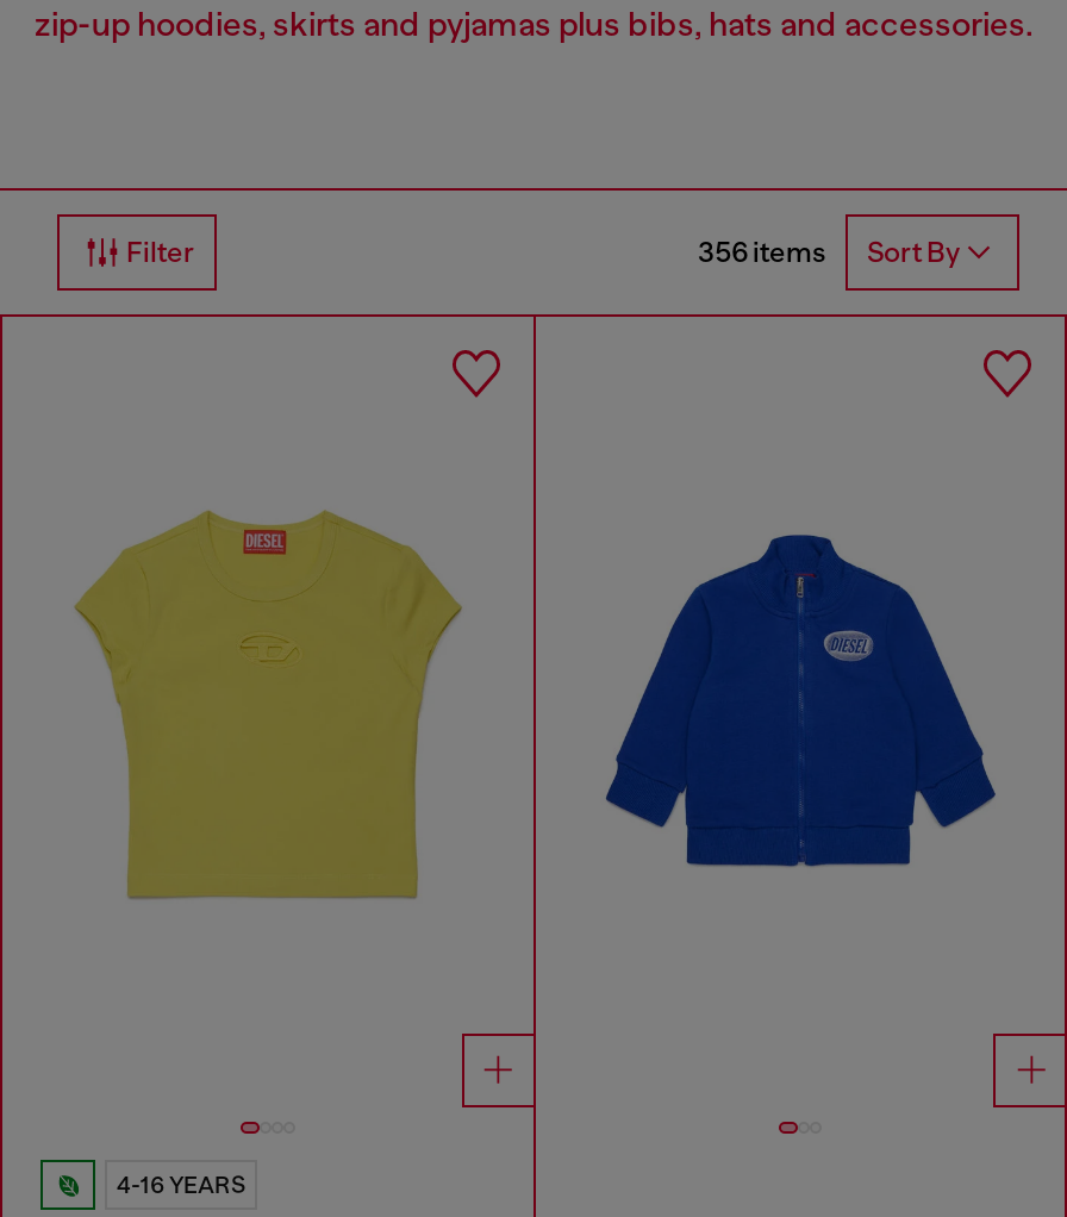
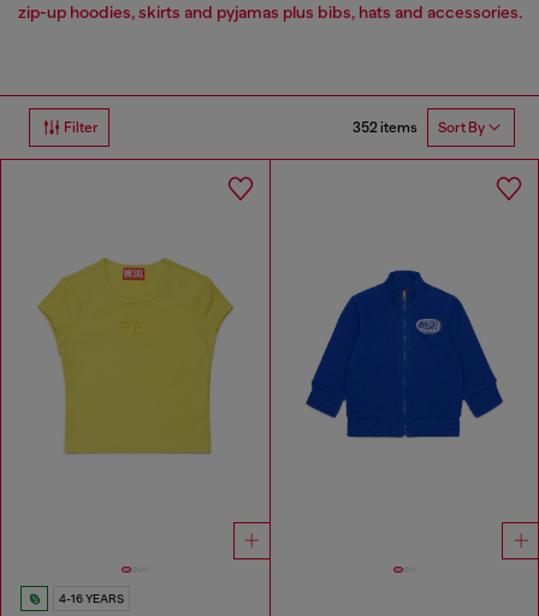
[698,236,960,270] 356 items Sort By -> [353,119,485,136] 352 items Sort By

